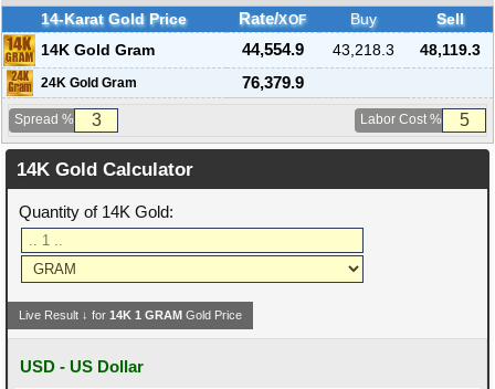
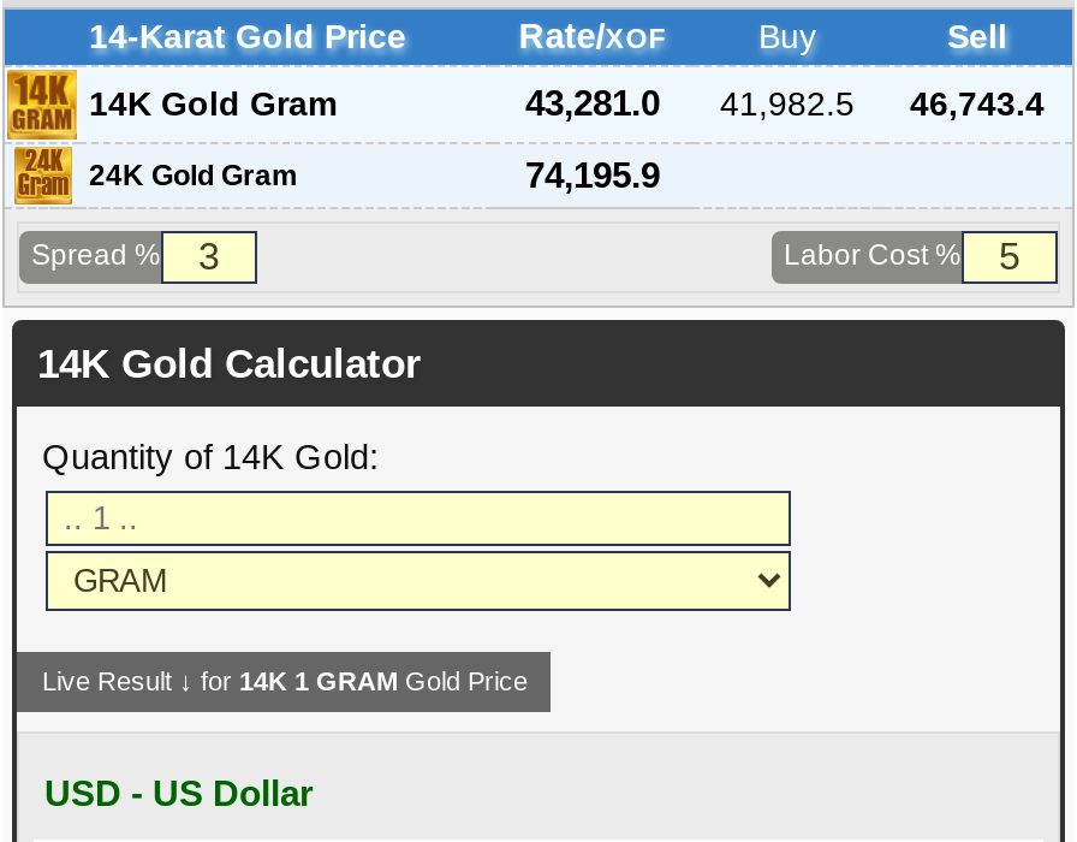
[242,41,304,59] 44,554.9 -> [525,84,660,123] 43,281.0
[332,41,394,59] 43,218.3 -> [720,84,855,123] 41,982.5
[419,41,480,59] 48,119.3 -> [910,84,1045,123] 46,743.4
[242,73,304,92] 76,379.9 -> [525,154,660,195] 74,195.9

